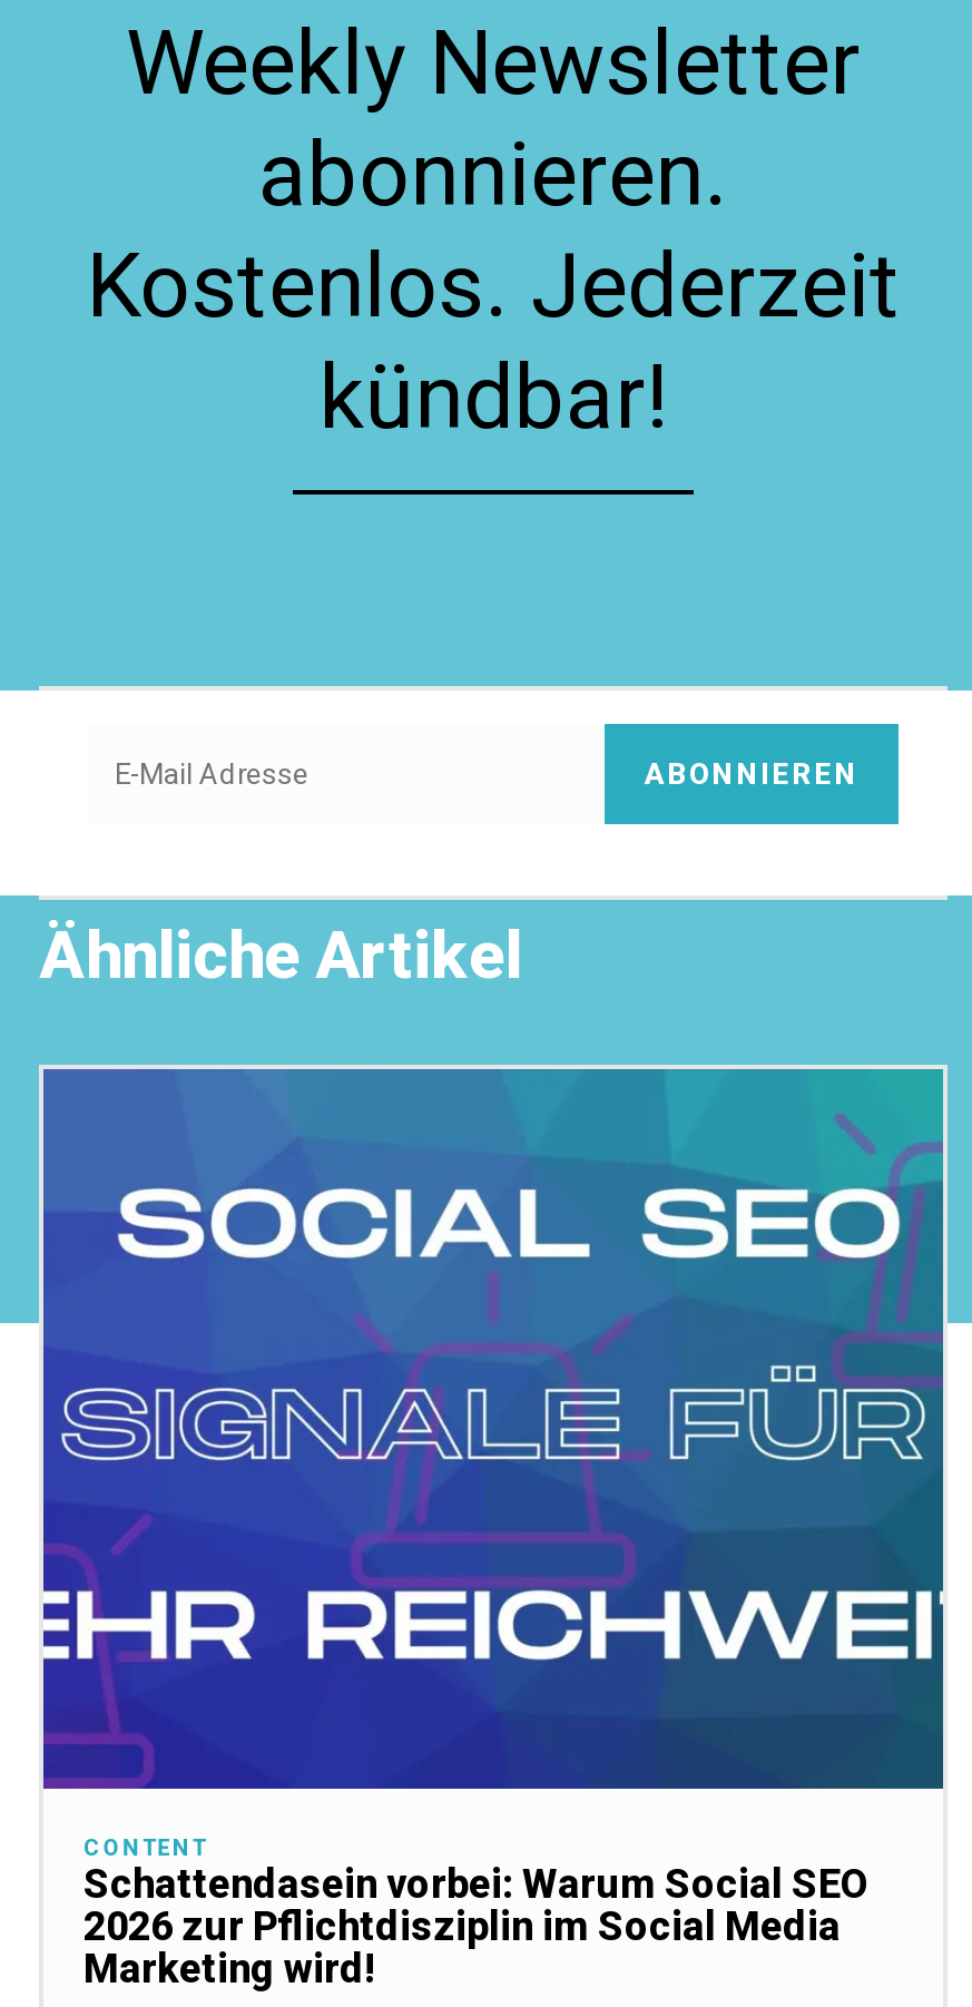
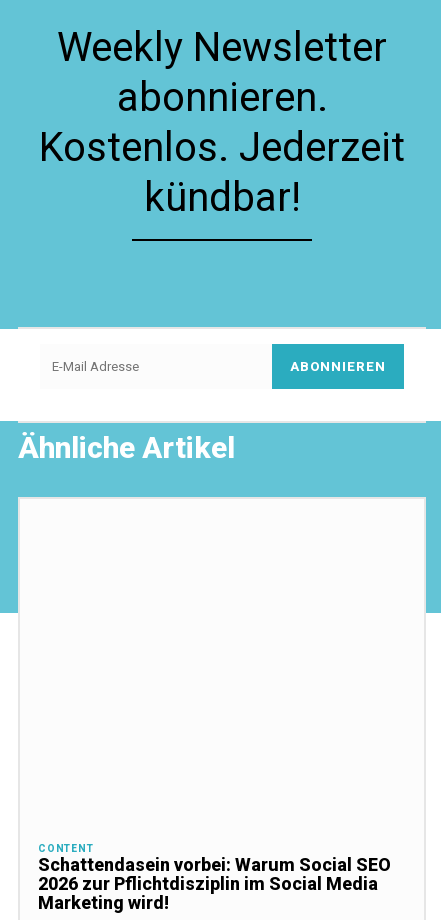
[41,1067,945,1791] [image] -> none

